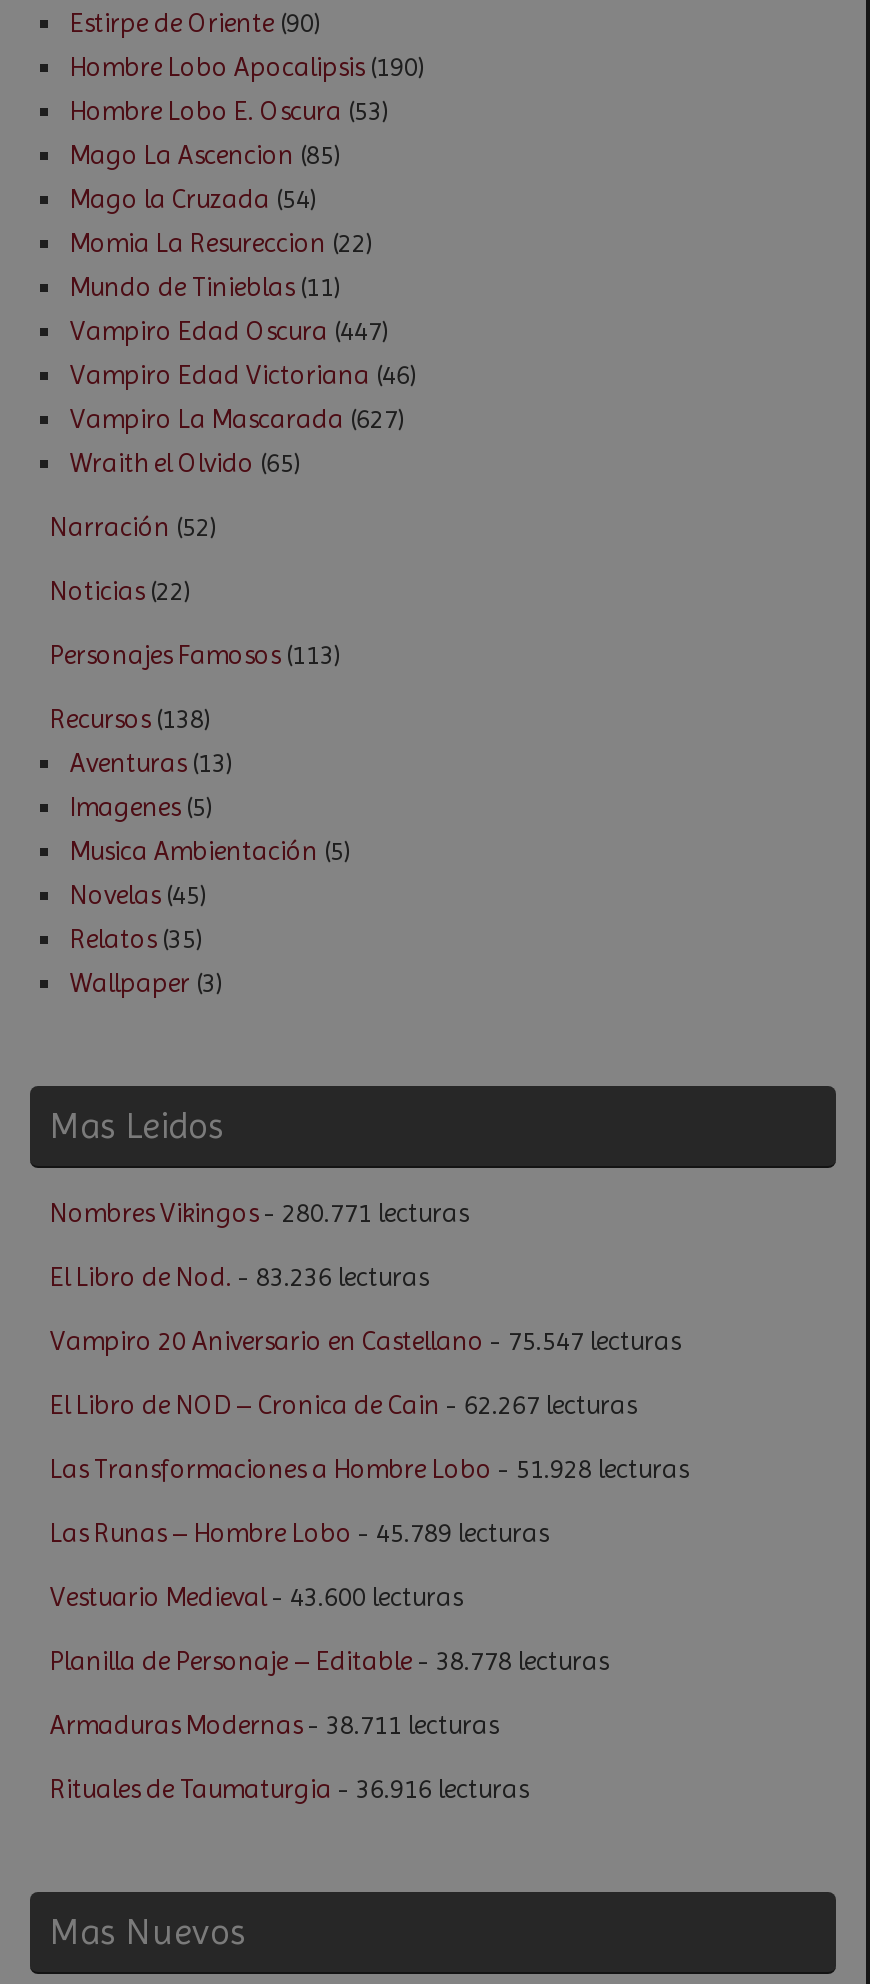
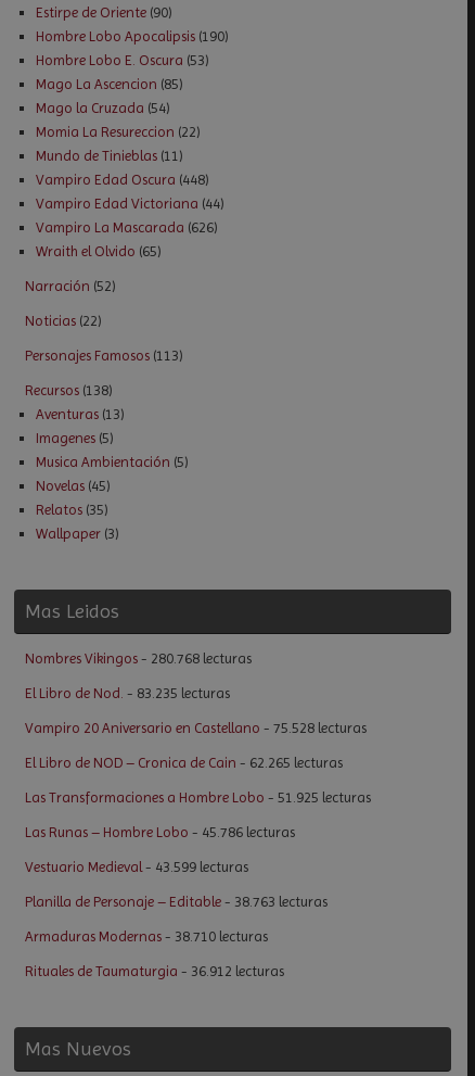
[70,317,390,347] Vampiro Edad Oscura (447) -> [36,172,209,188] Vampiro Edad Oscura (448)
[70,361,418,391] Vampiro Edad Victoriana (46) -> [36,196,224,212] Vampiro Edad Victoriana (44)
[70,405,406,435] Vampiro La Mascarada (627) -> [36,220,218,236] Vampiro La Mascarada (626)
[50,1199,468,1229] Nombres Vikingos - 280.771 lecturas -> [25,651,252,667] Nombres Vikingos - 280.768 lecturas
[50,1263,428,1293] El Libro de Nod. - 83.236 lecturas -> [25,686,230,702] El Libro de Nod. - 83.235 lecturas
[50,1327,680,1357] Vampiro 20 Aniversario en Castellano - 75.547 lecturas -> [25,720,367,737] Vampiro 20 Aniversario en Castellano - 75.528 lecturas
[50,1391,636,1421] El Libro de NOD – Cronica de Cain - 62.267 lecturas -> [25,755,343,771] El Libro de NOD – Cronica de Cain - 62.265 lecturas
[50,1455,688,1485] Las Transformaciones a Hombre Lobo - 51.928 lecturas -> [25,790,371,806] Las Transformaciones a Hombre Lobo - 51.925 lecturas
[50,1519,548,1549] Las Runas – Hombre Lobo - 45.789 lecturas -> [25,825,295,841] Las Runas – Hombre Lobo - 45.786 lecturas
[50,1583,462,1613] Vestuario Medieval - 43.600 lecturas -> [25,859,248,876] Vestuario Medieval - 43.599 lecturas
[50,1647,608,1677] Planilla de Personaje – Editable - 38.778 lecturas -> [25,894,328,910] Planilla de Personaje – Editable - 38.763 lecturas
[50,1711,498,1741] Armaduras Modernas - 38.711 lecturas -> [25,929,268,945] Armaduras Modernas - 38.710 lecturas
[50,1775,528,1805] Rituales de Taumaturgia - 36.916 lecturas -> [25,964,284,980] Rituales de Taumaturgia - 36.912 lecturas

